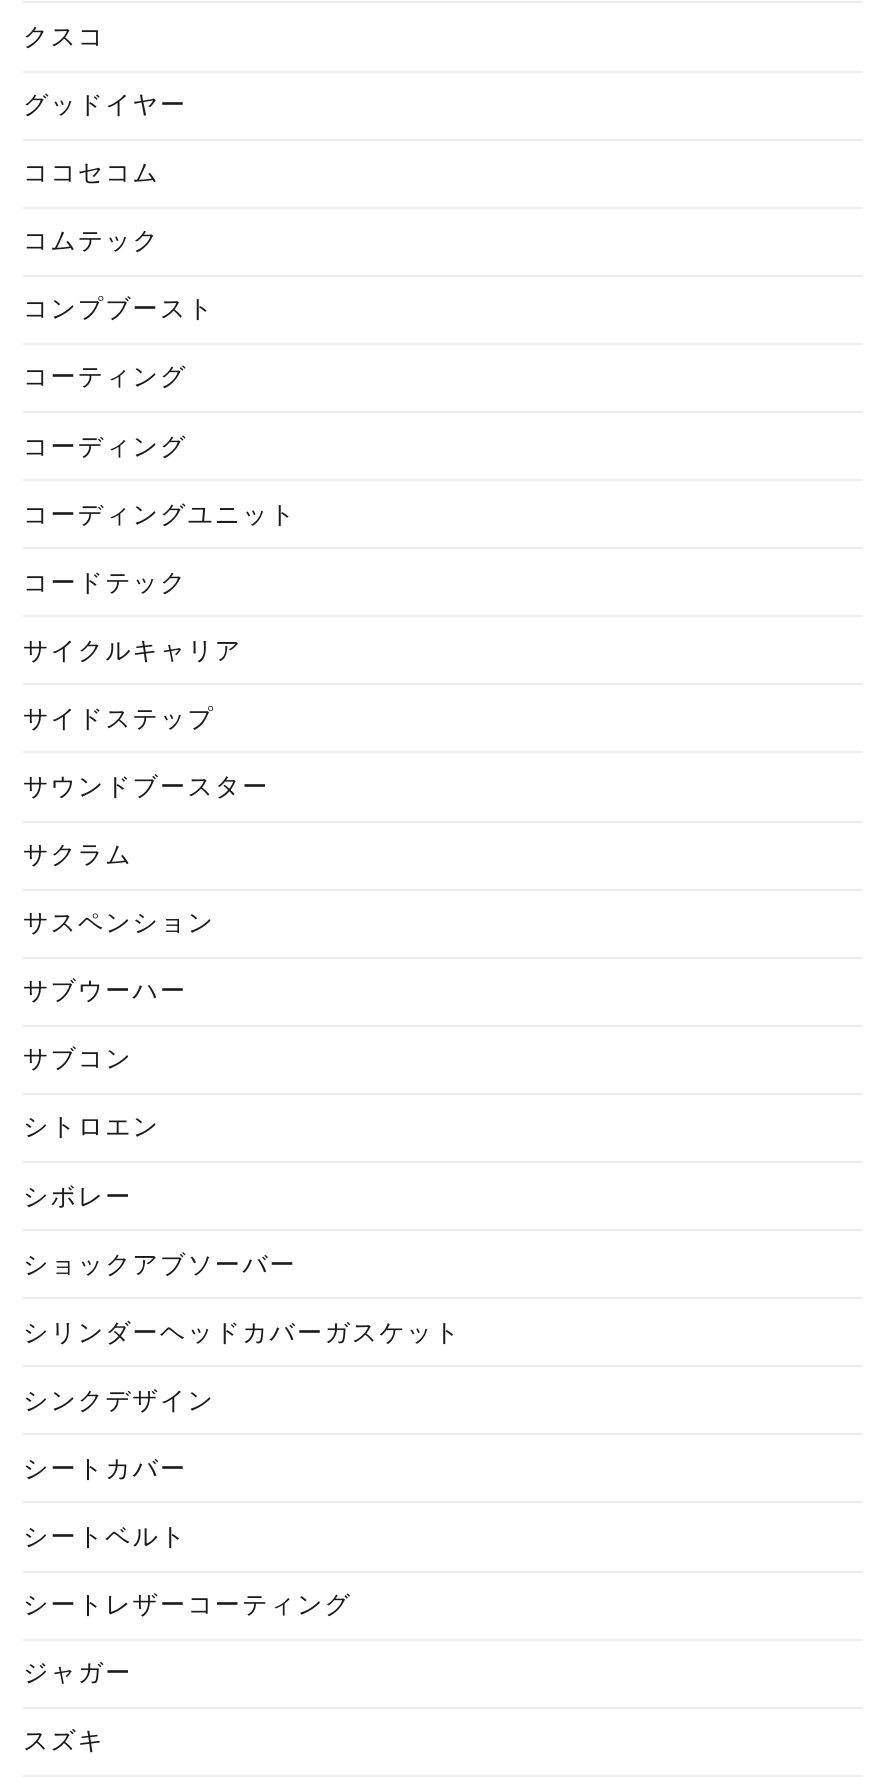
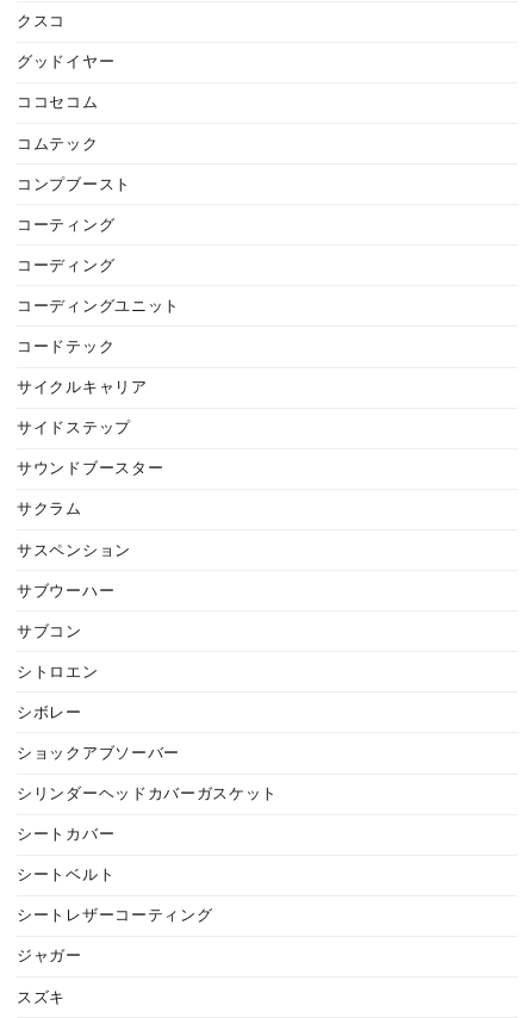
[23,1386,215,1414] シンクデザイン -> none

